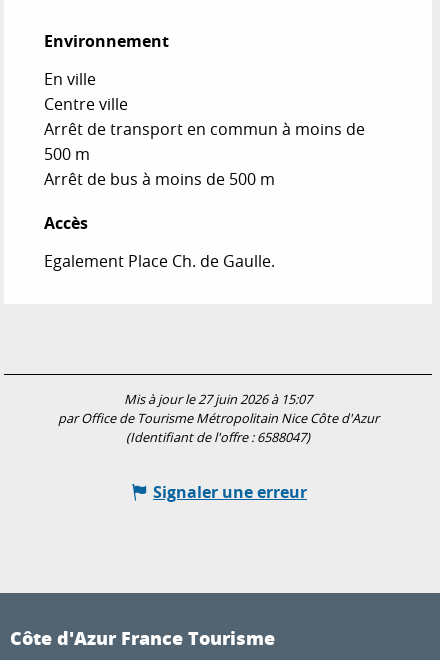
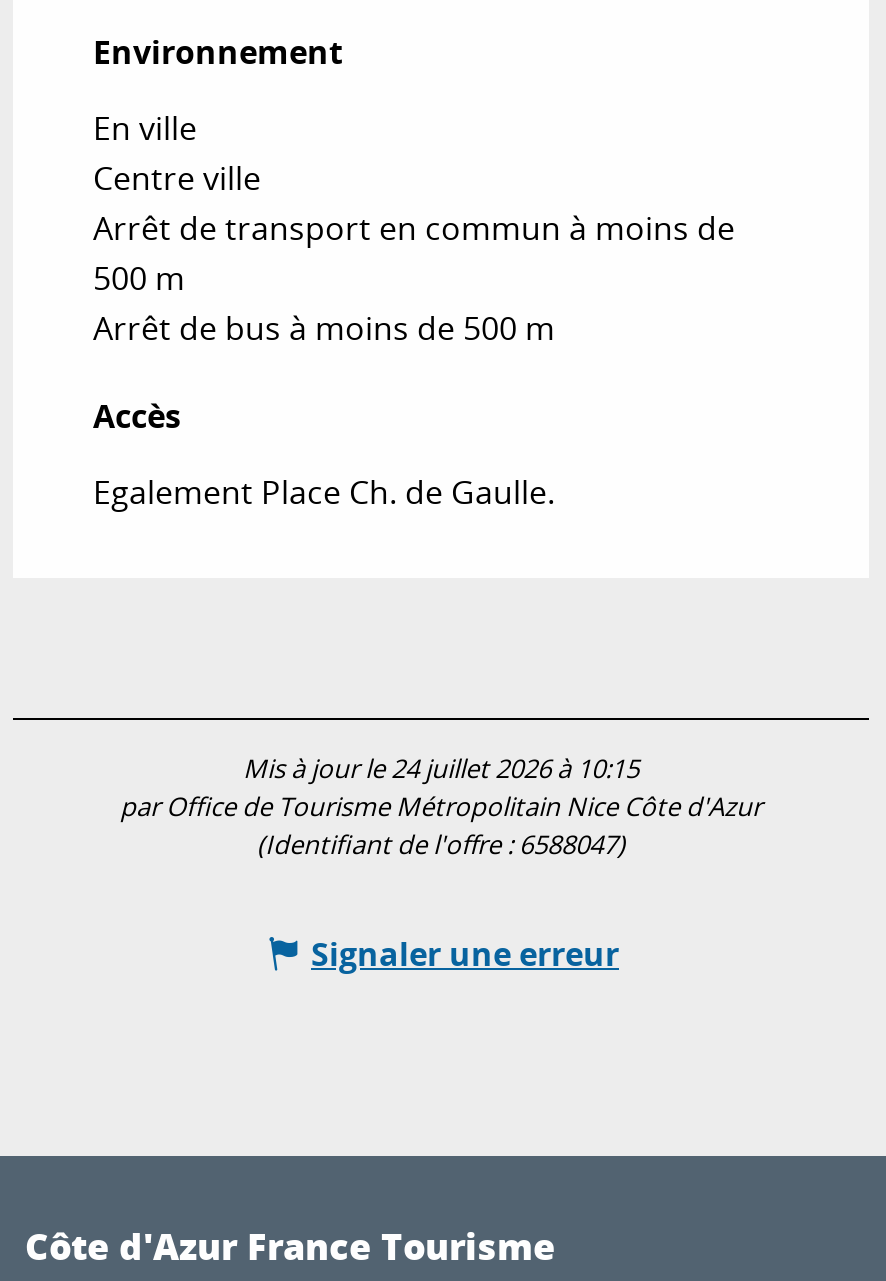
[124,391,312,408] Mis à jour le 27 juin 2026 à 15:07 -> [243,752,639,786] Mis à jour le 24 juillet 2026 à 10:15

